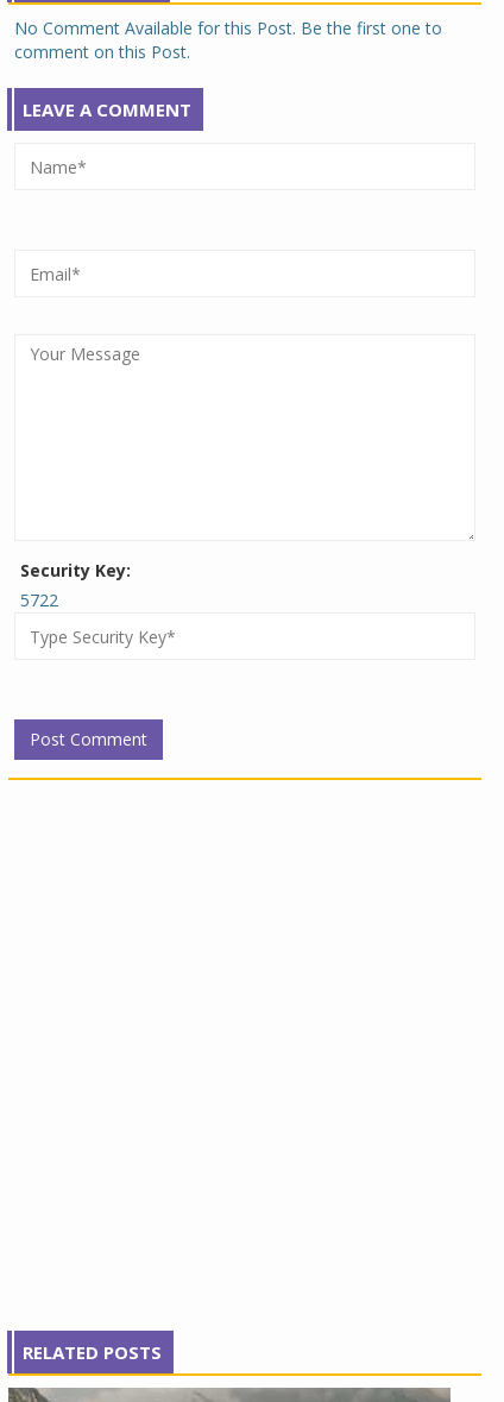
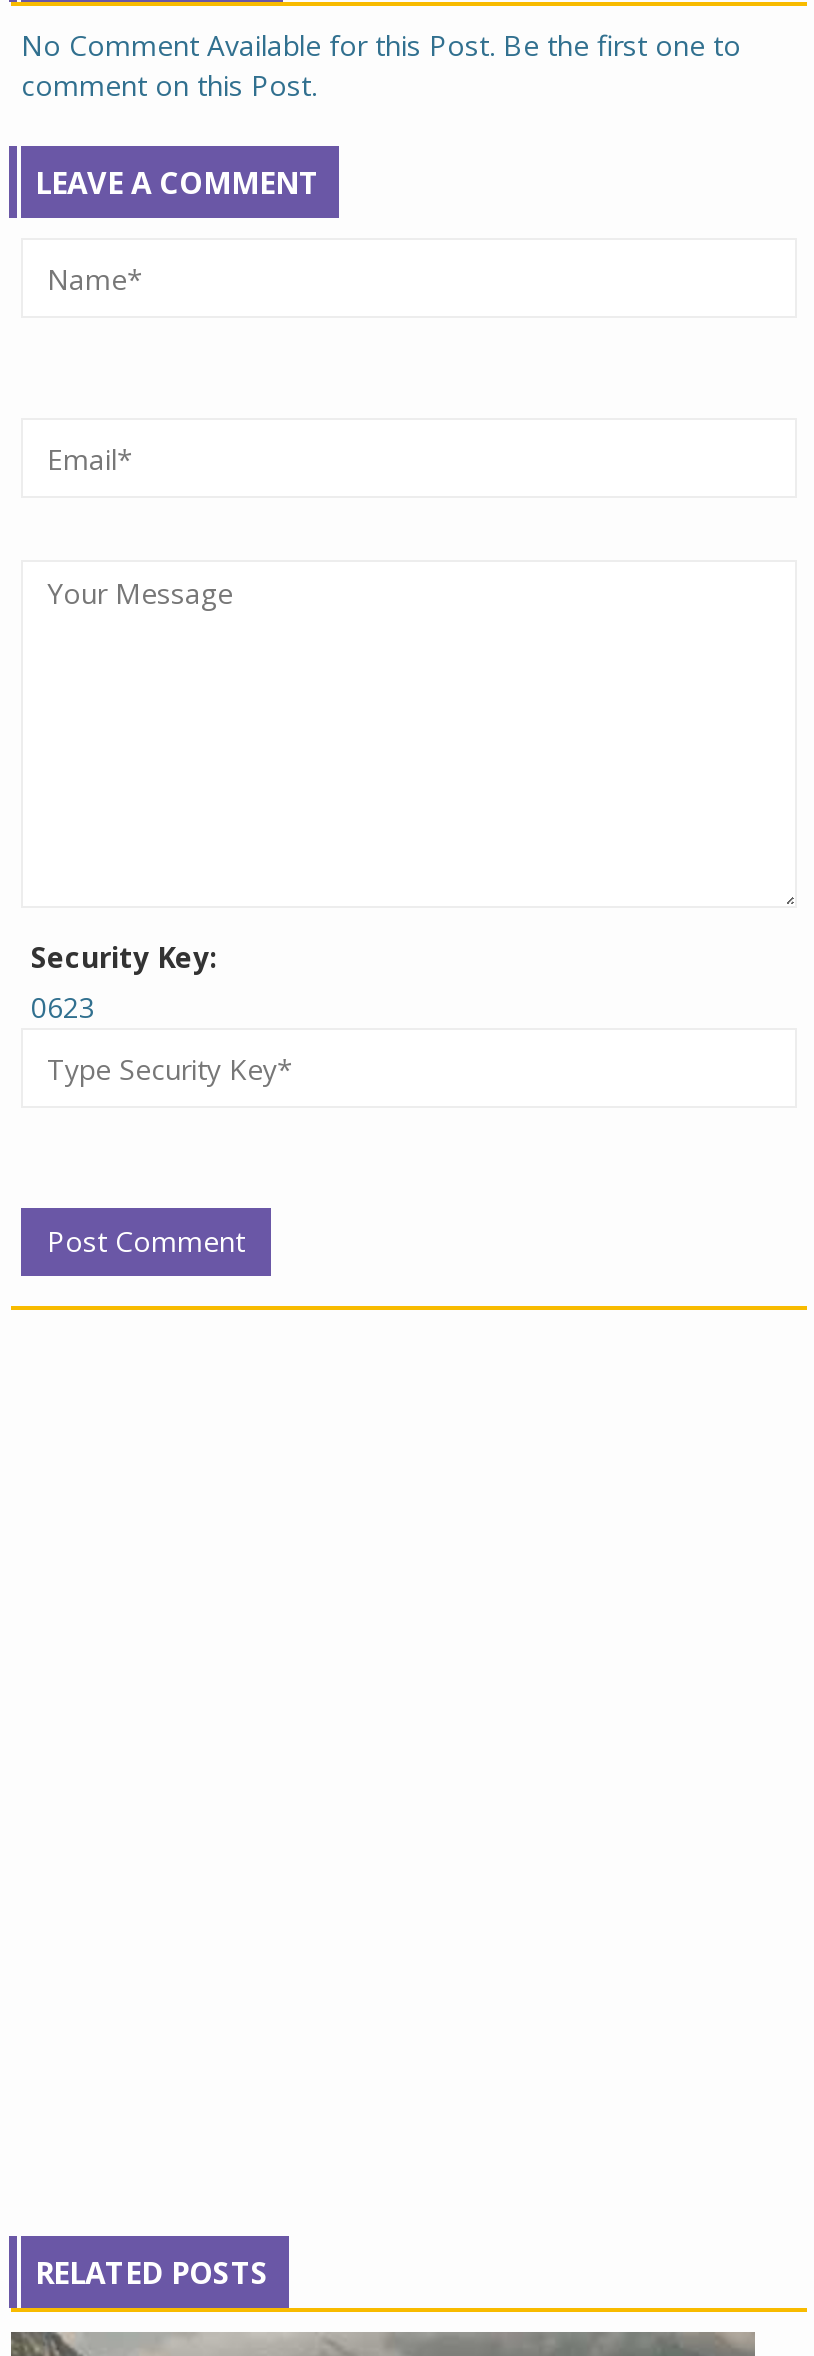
[20,589,58,611] 5722 -> [31,988,95,1026] 0623

